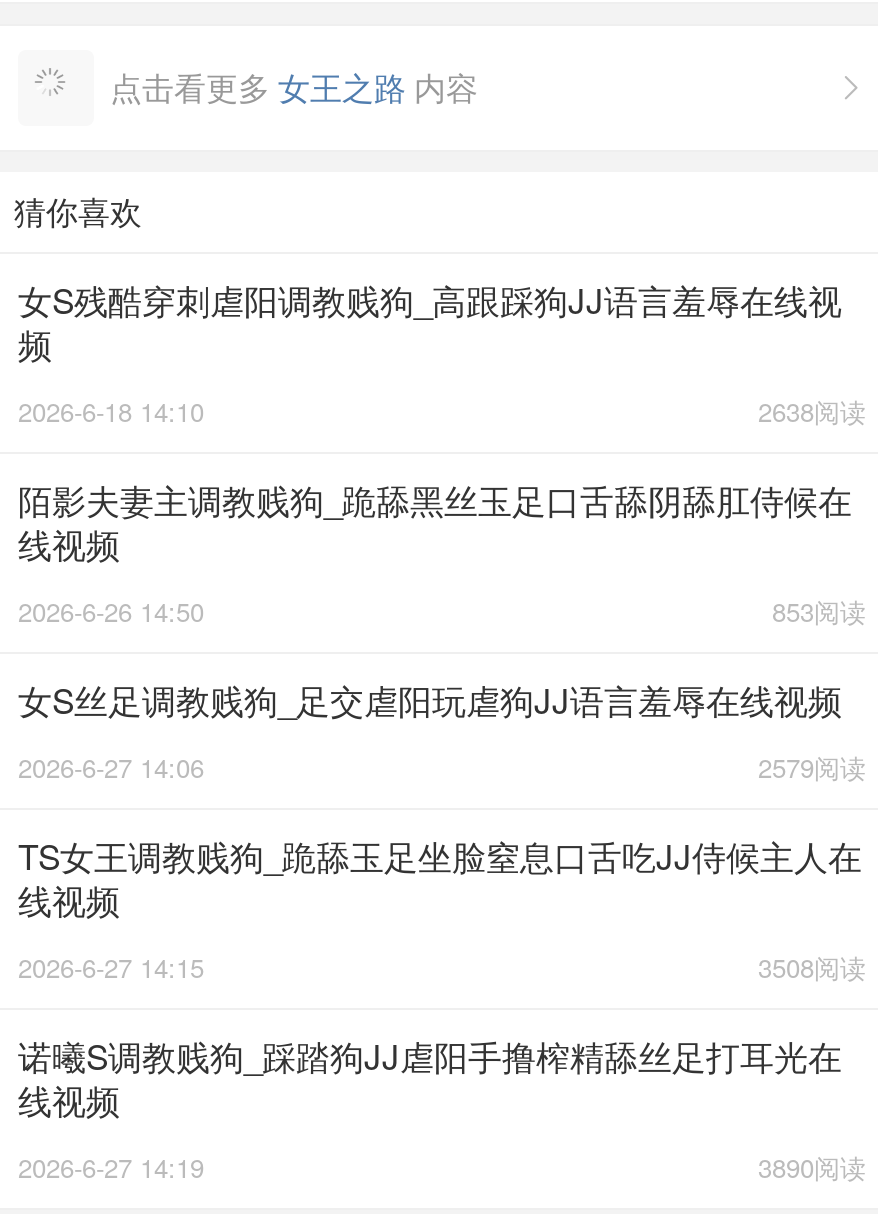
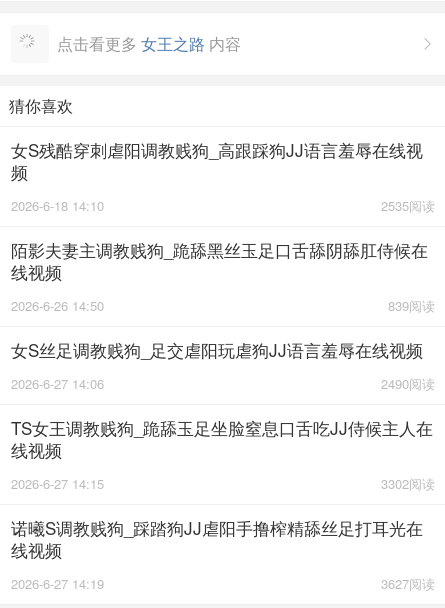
[758,393,866,431] 2638阅读 -> [381,196,435,215] 2535阅读
[772,593,866,631] 853阅读 -> [388,296,435,315] 839阅读
[758,749,866,787] 2579阅读 -> [381,374,435,393] 2490阅读
[758,949,866,987] 3508阅读 -> [381,474,435,493] 3302阅读
[758,1149,866,1187] 3890阅读 -> [381,574,435,593] 3627阅读

